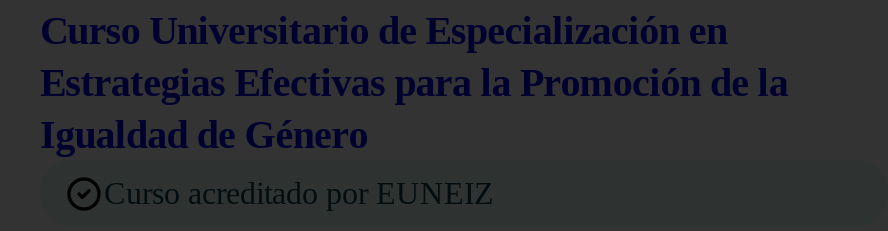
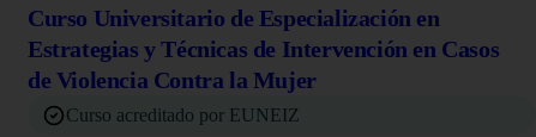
[40,60,788,156] Estrategias Efectivas para la Promoción de la | Igualdad de Género -> [28,36,499,93] Estrategias y Técnicas de Intervención en Casos | de Violencia Contra la Mujer

